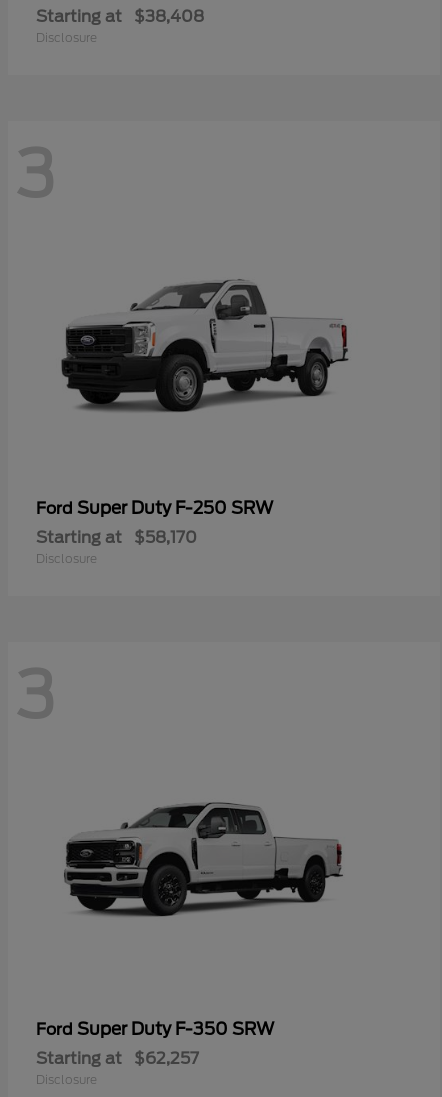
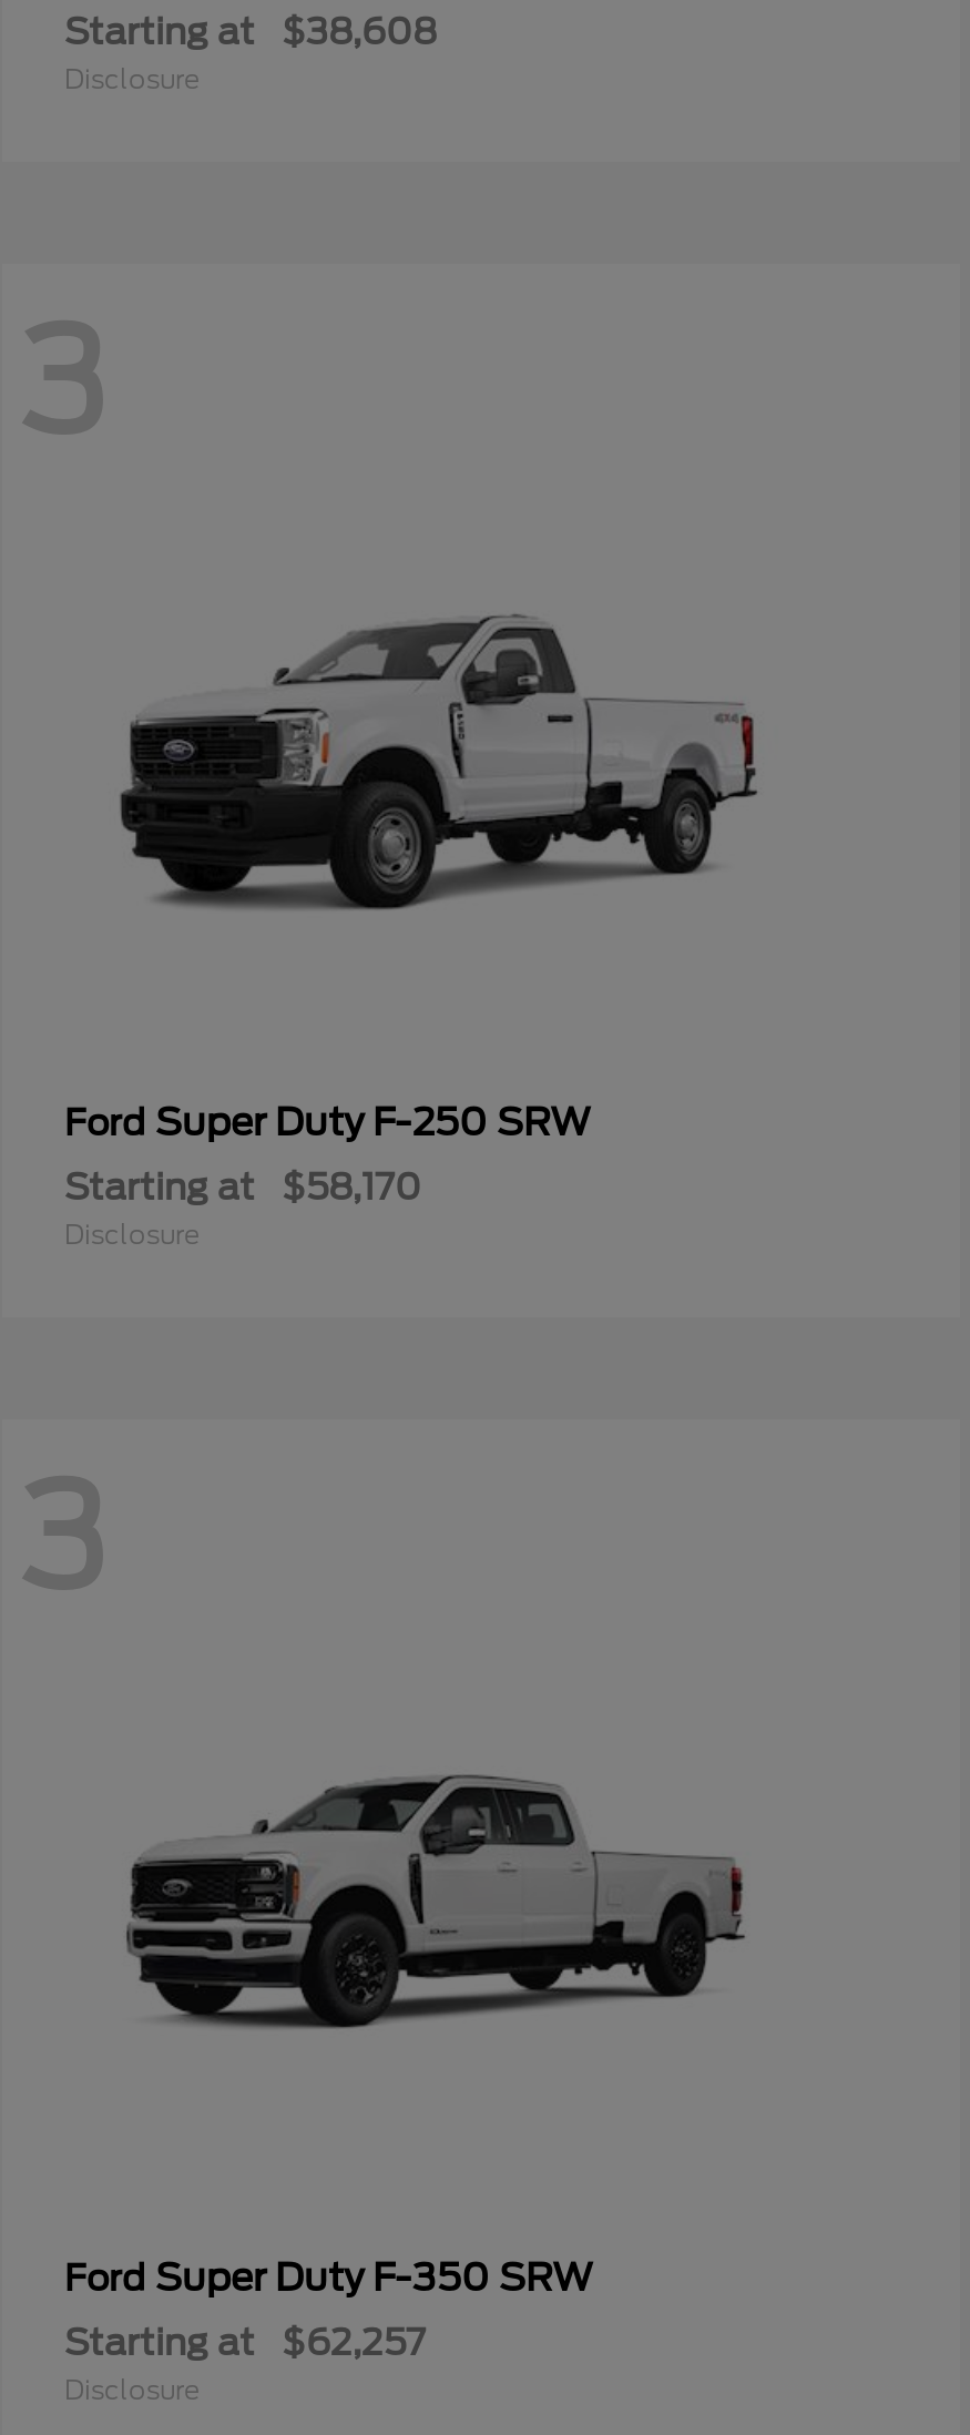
[36,7,204,26] Starting at $38,408 -> [64,12,437,54] Starting at $38,608

